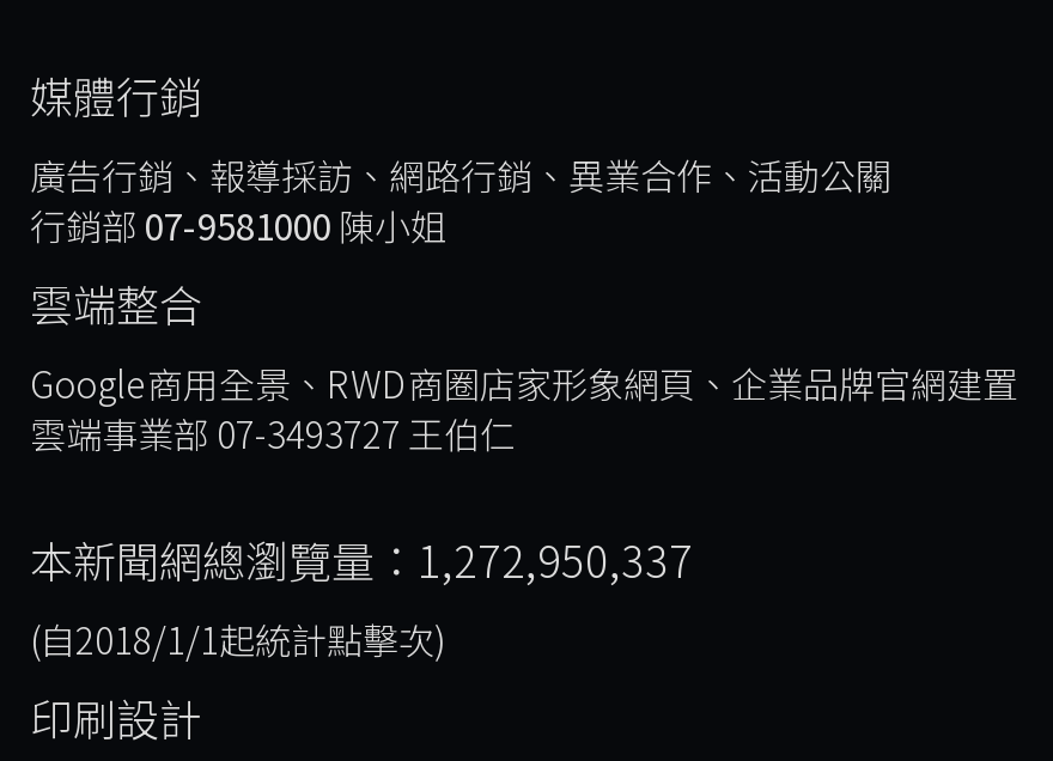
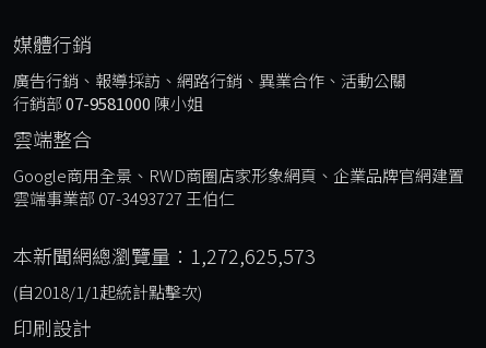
[30,527,693,590] 本新聞網總瀏覽量：1,272,950,337 -> [13,241,316,269] 本新聞網總瀏覽量：1,272,625,573

